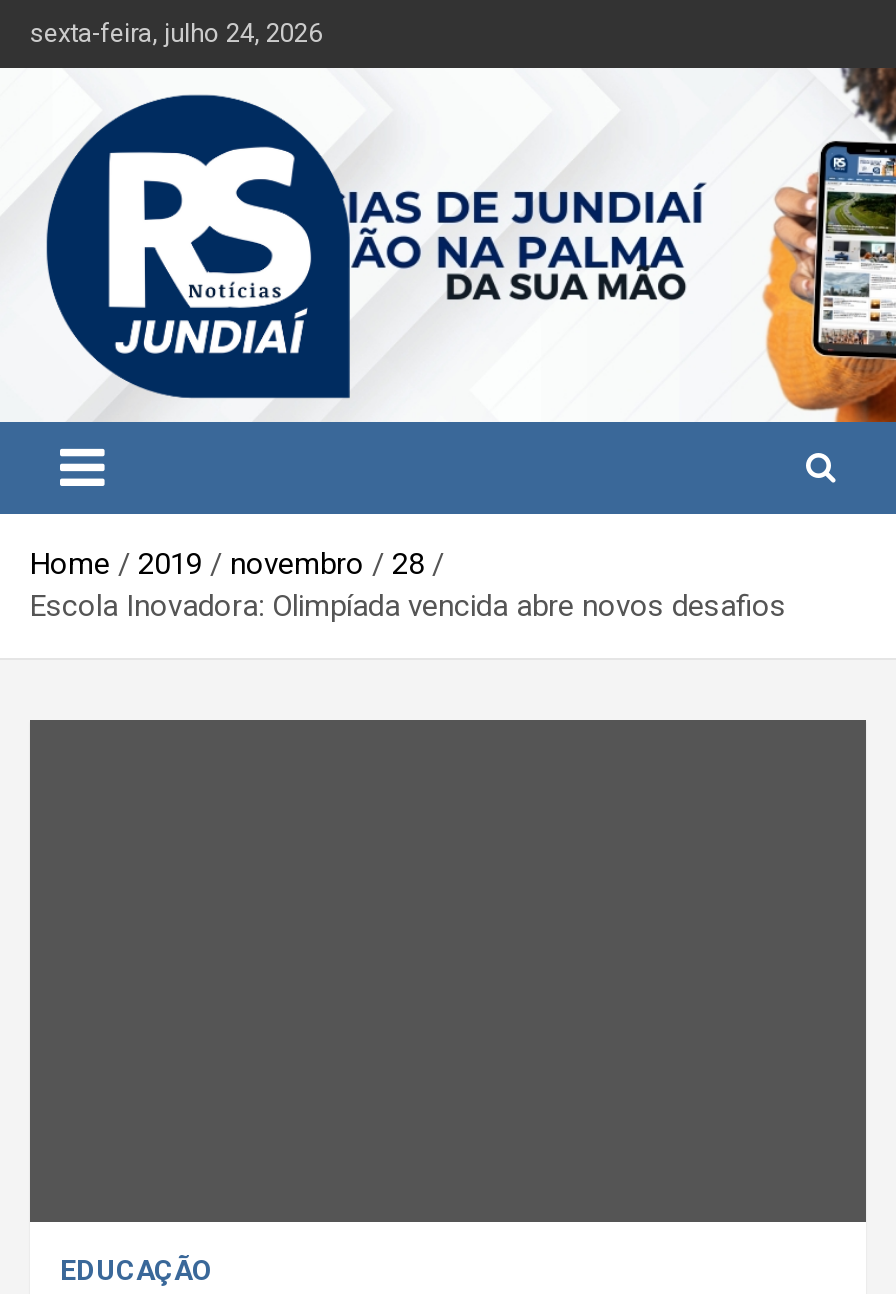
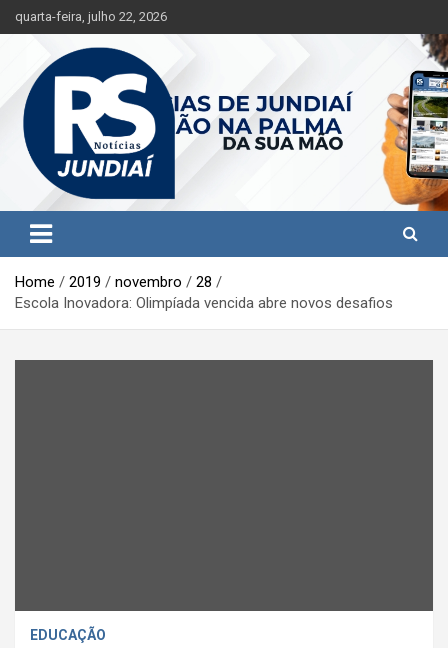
[30,18,322,48] sexta-feira, julho 24, 2026 -> [15,9,167,24] quarta-feira, julho 22, 2026

